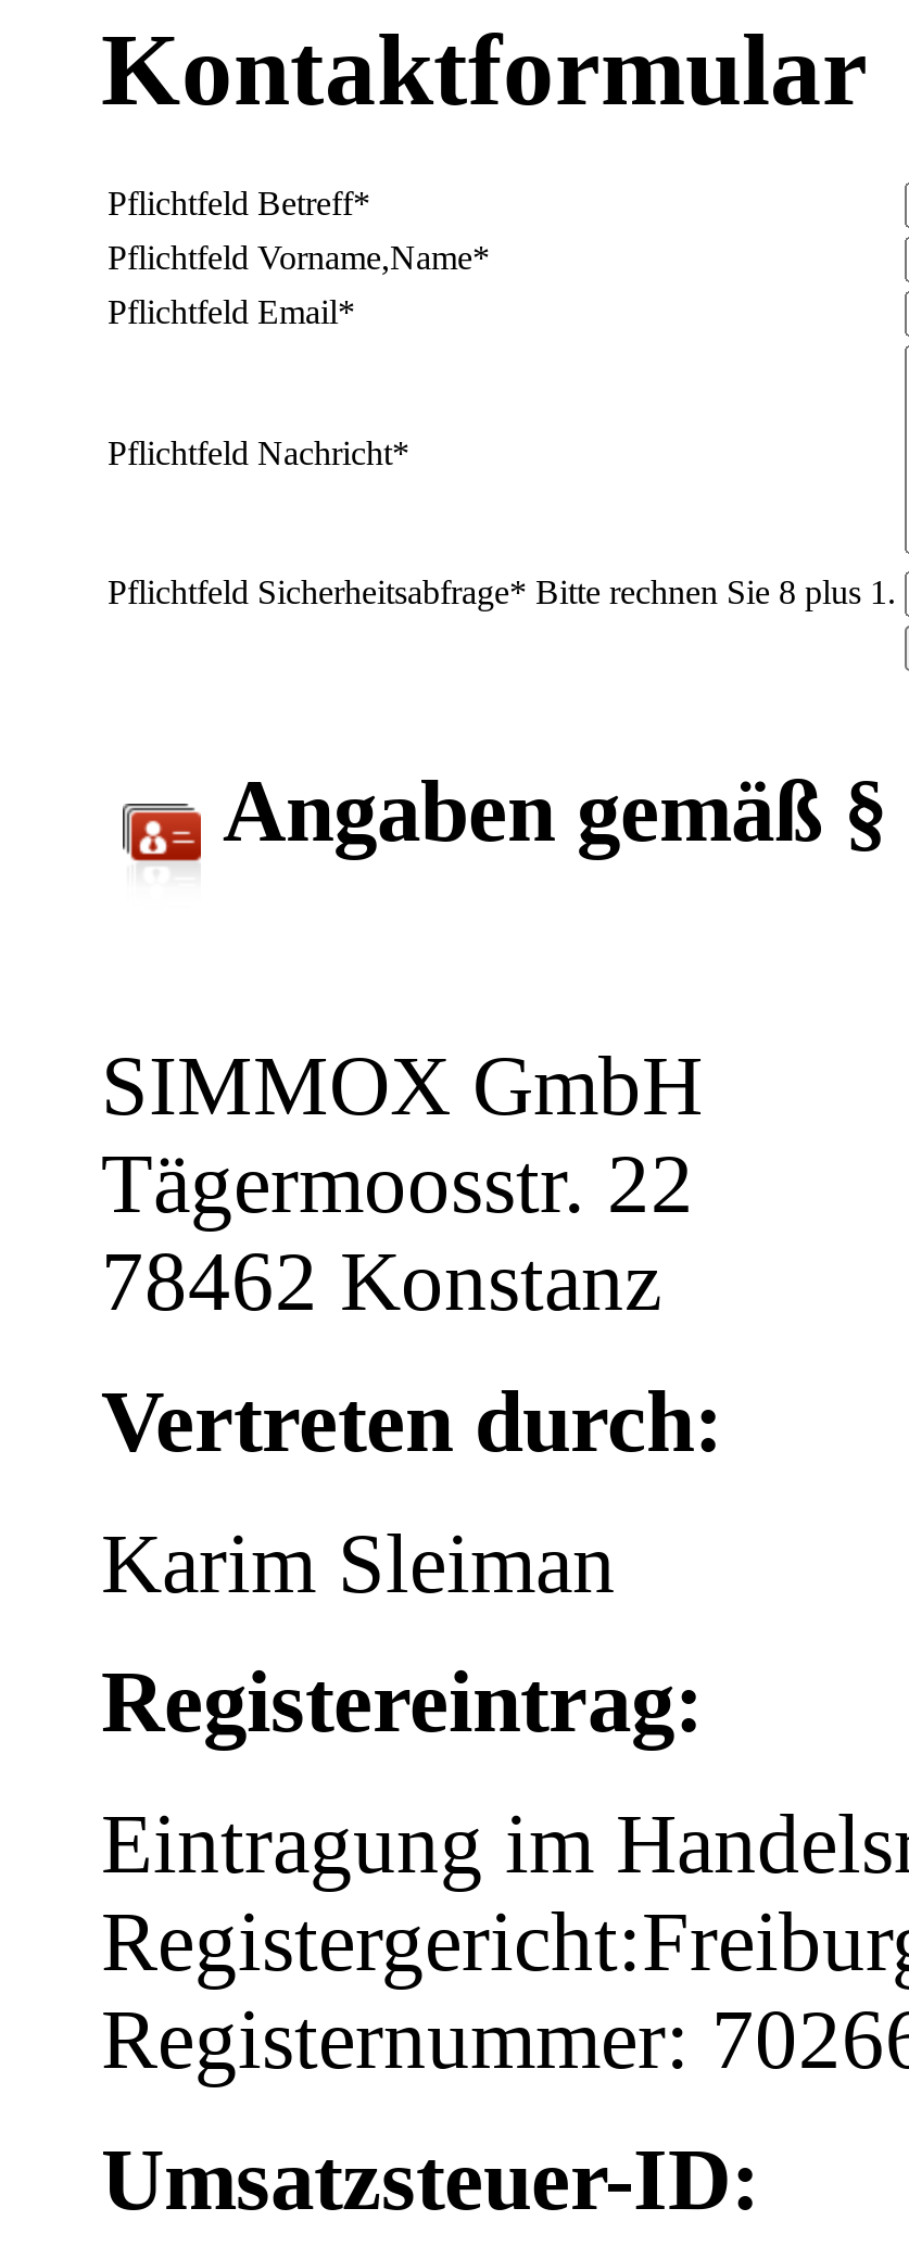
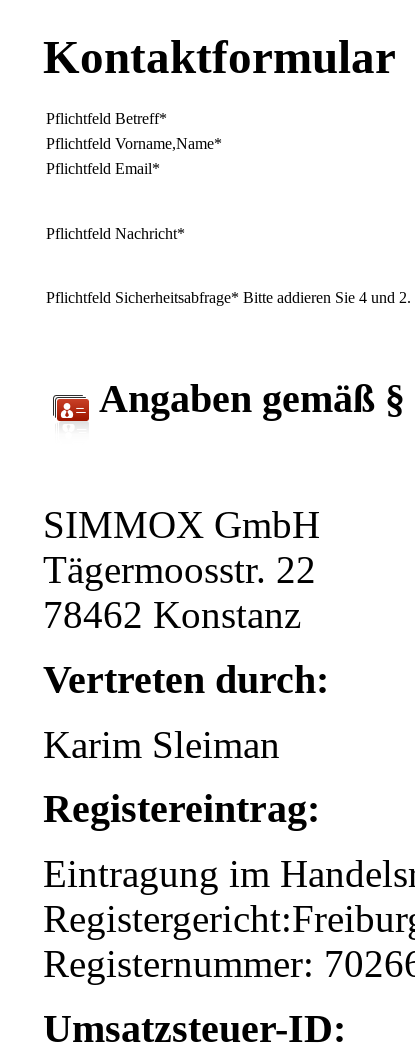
[108,573,896,610] Pflichtfeld Sicherheitsabfrage* Bitte rechnen Sie 8 plus 1. -> [46,289,411,306] Pflichtfeld Sicherheitsabfrage* Bitte addieren Sie 4 und 2.

